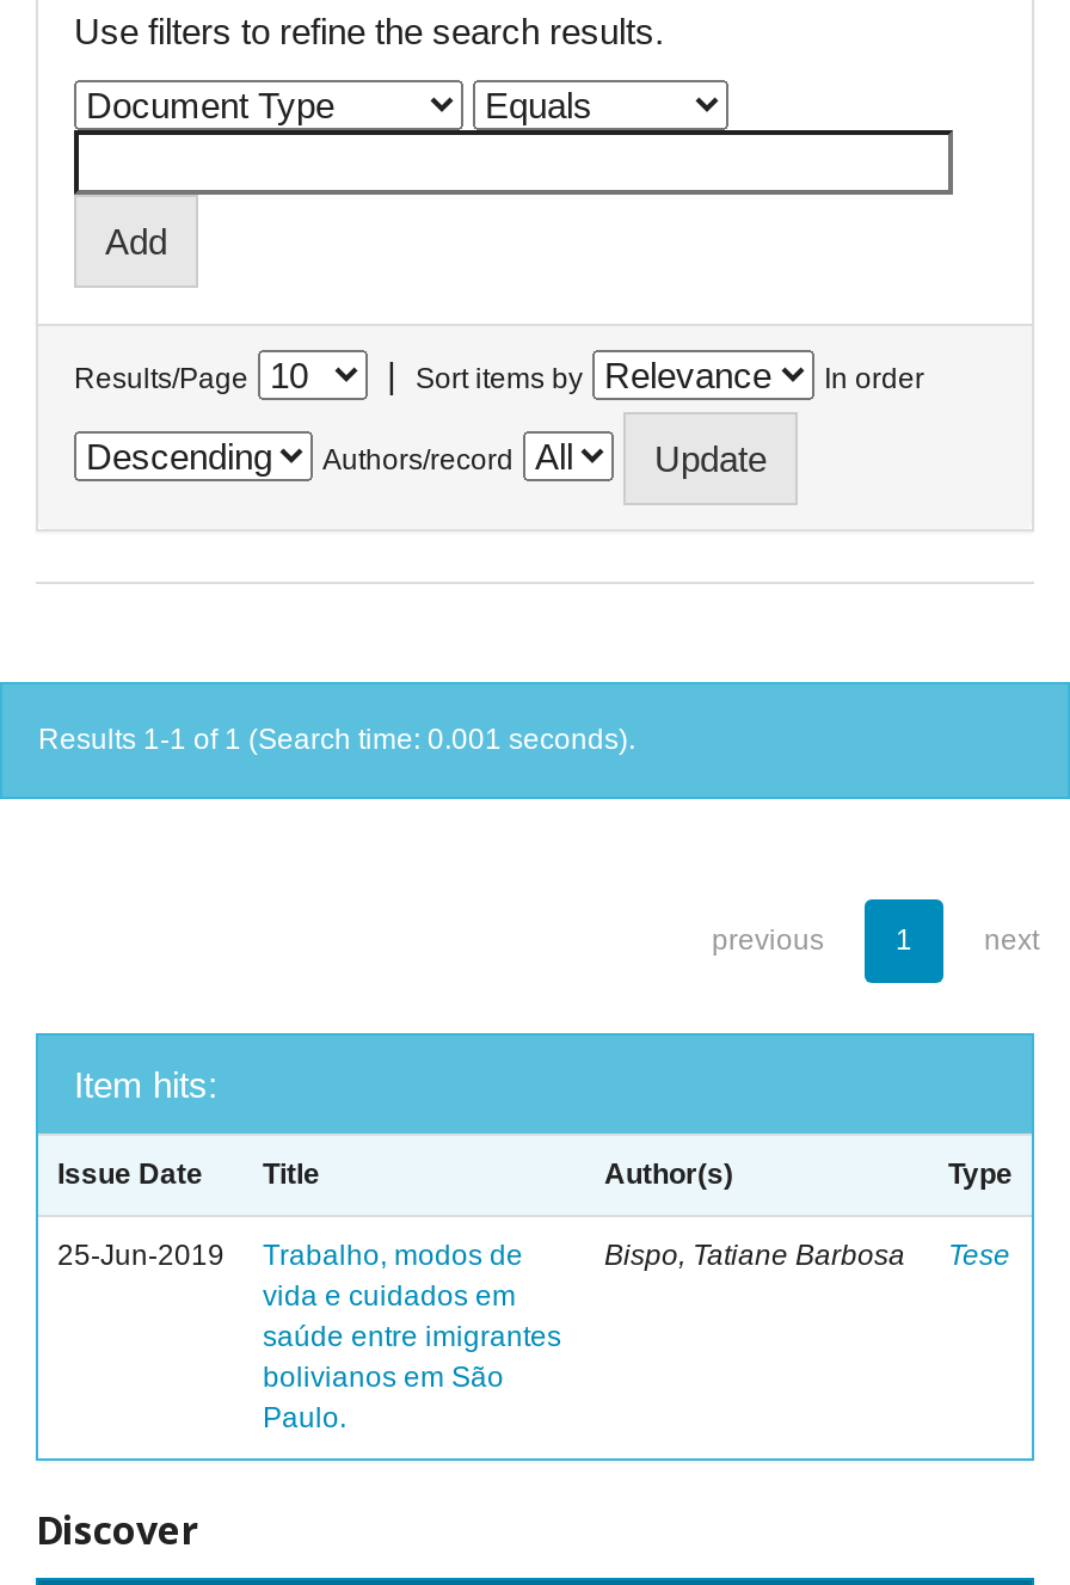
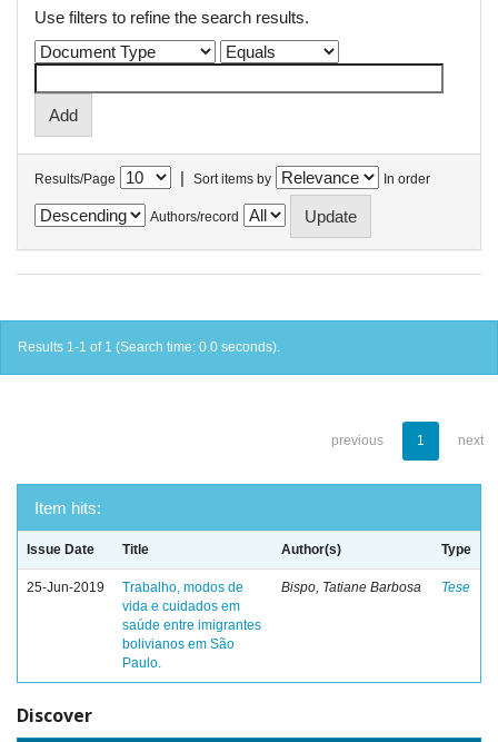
[38,723,635,757] Results 1-1 of 1 (Search time: 0.001 seconds). -> [18,340,280,355] Results 1-1 of 1 (Search time: 0.0 seconds).

